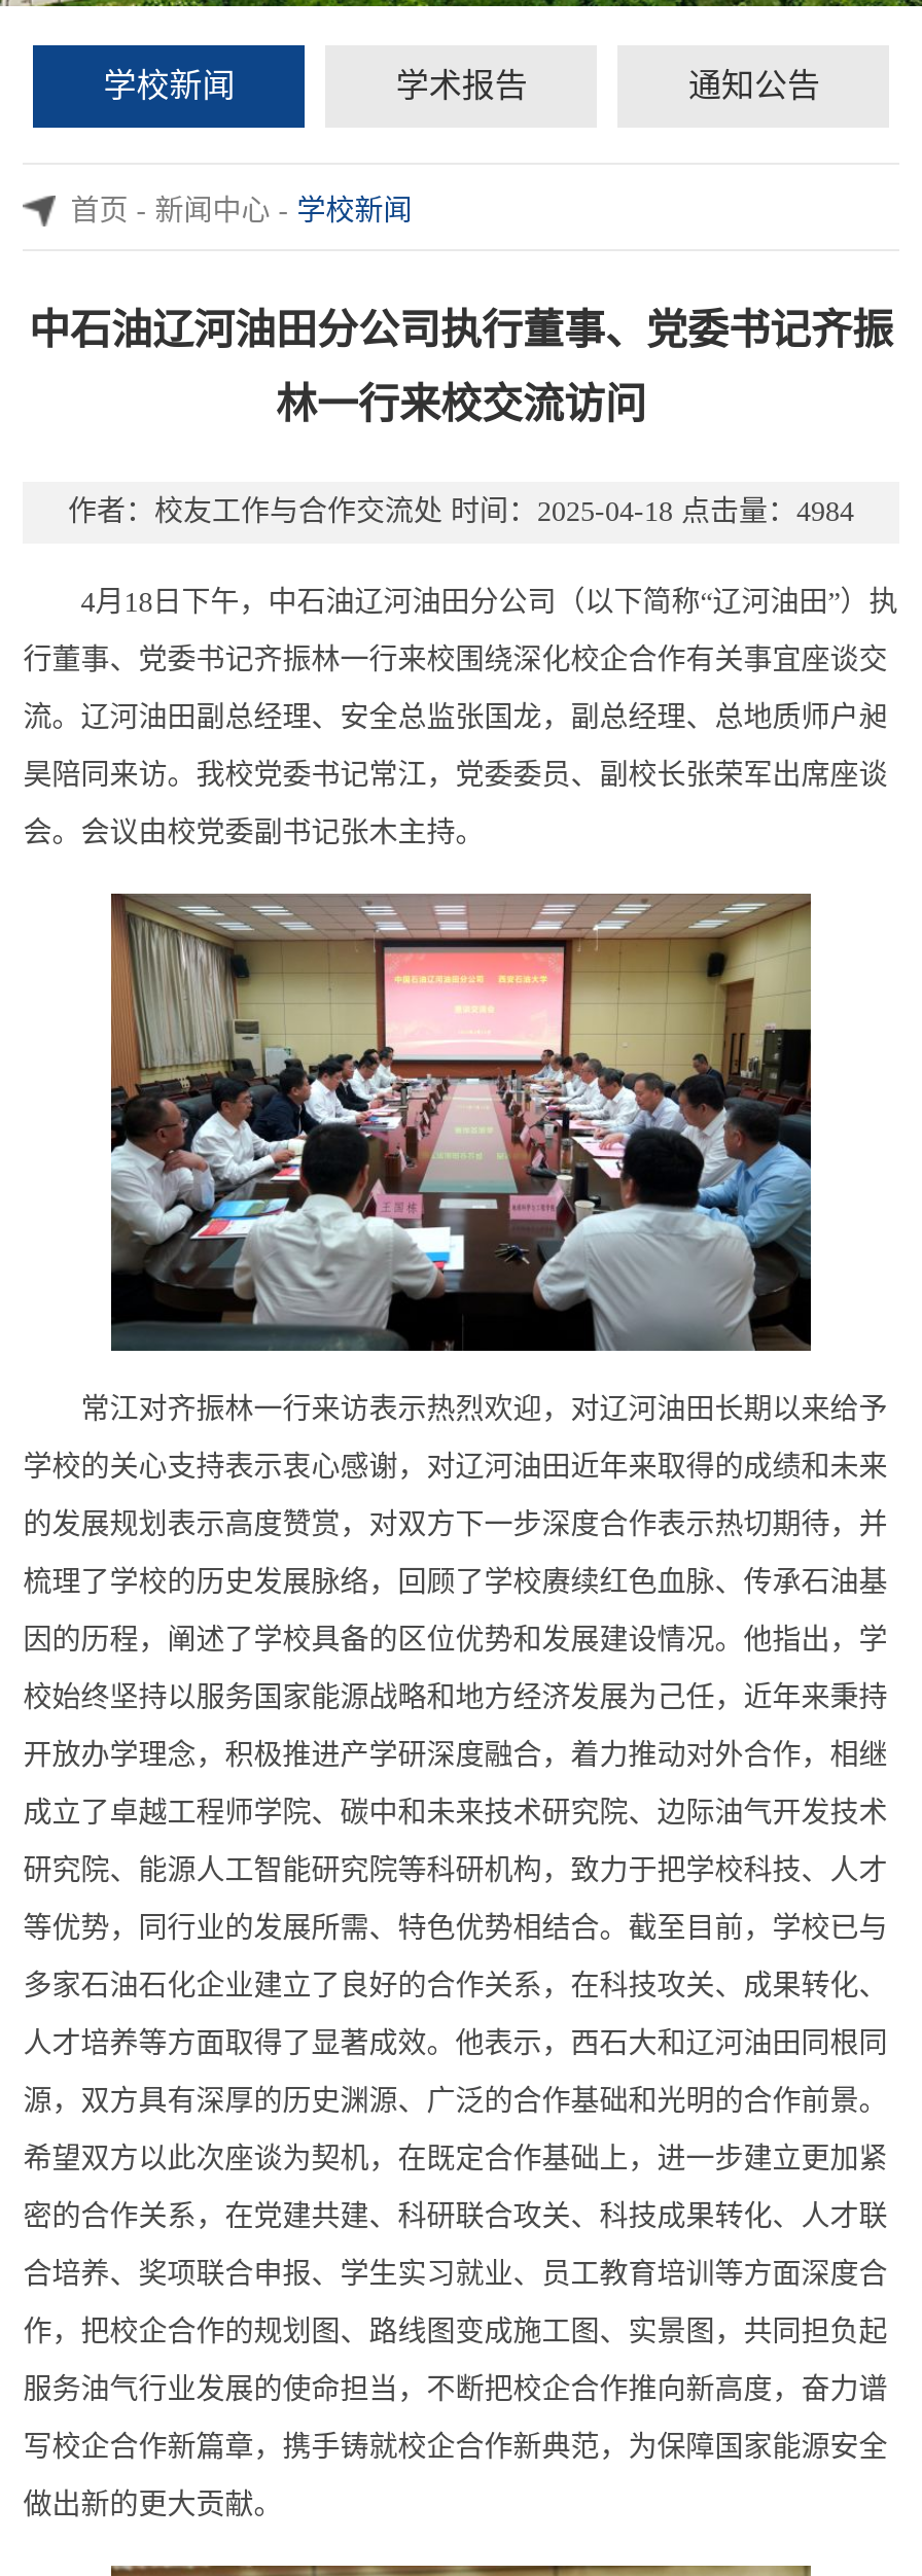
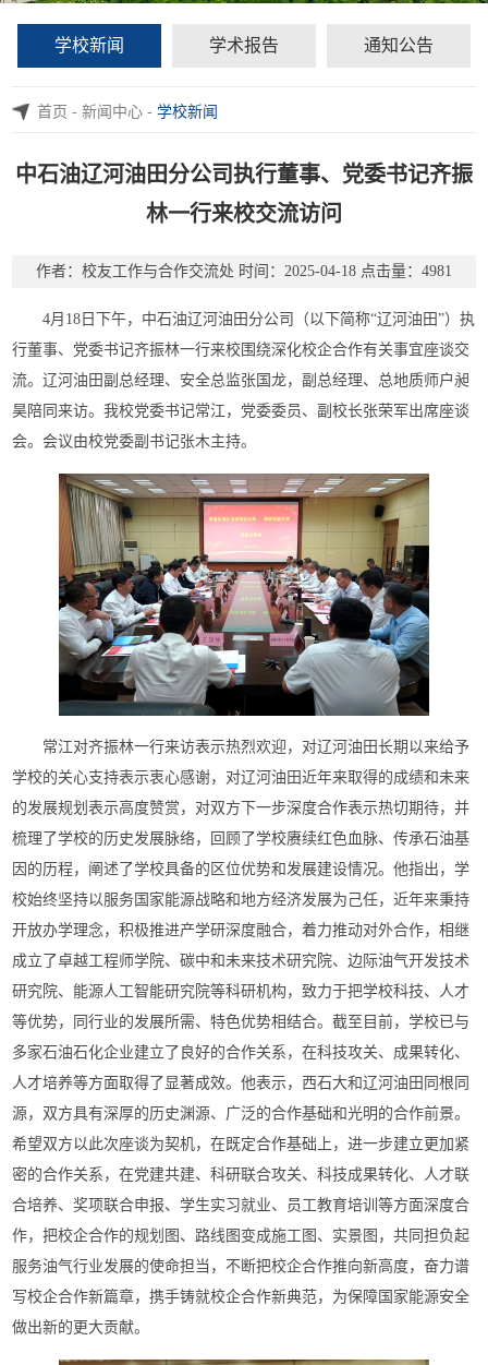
[68,496,854,527] 作者：校友工作与合作交流处时间：2025-04-18 点击量：4984 -> [36,263,452,279] 作者：校友工作与合作交流处时间：2025-04-18 点击量：4981

